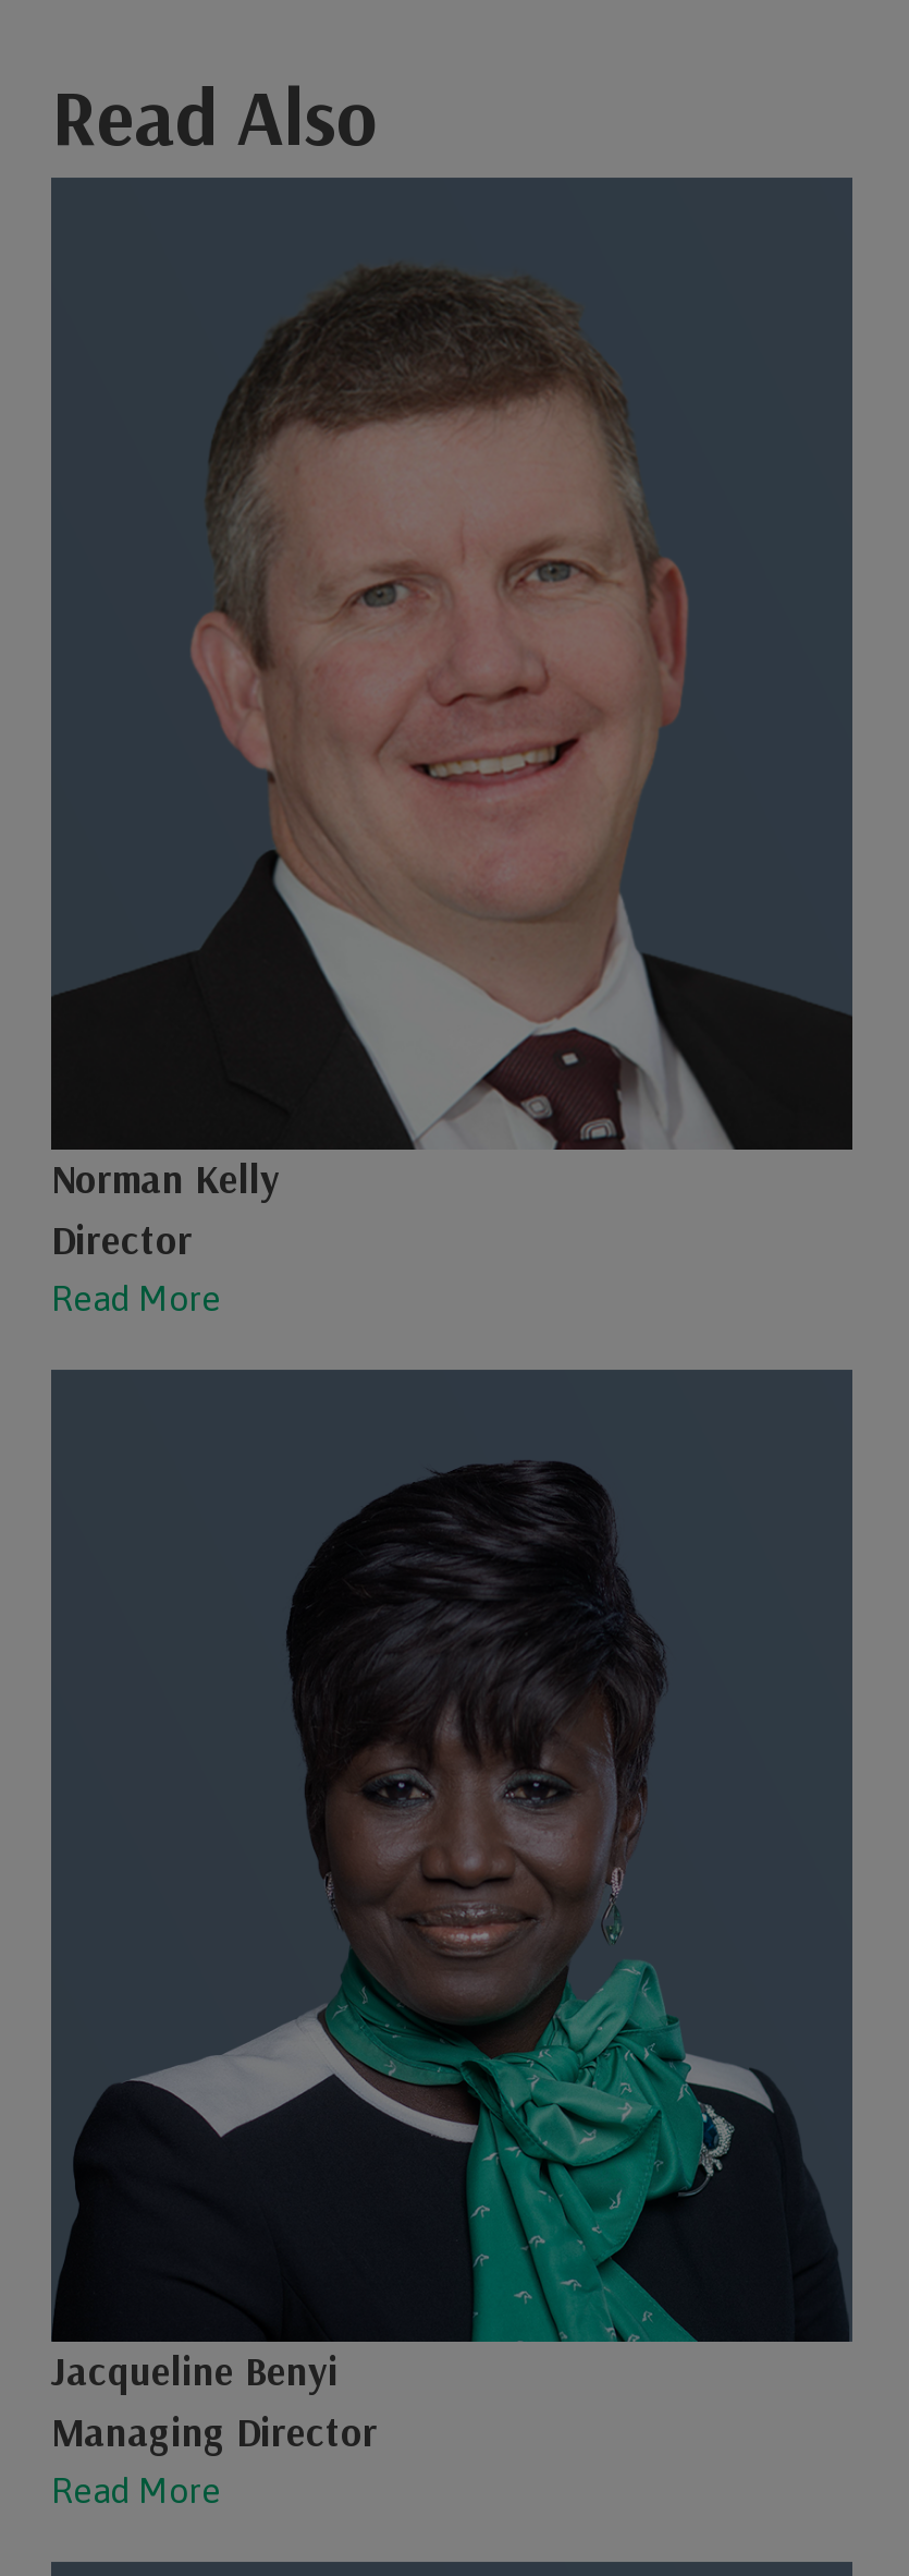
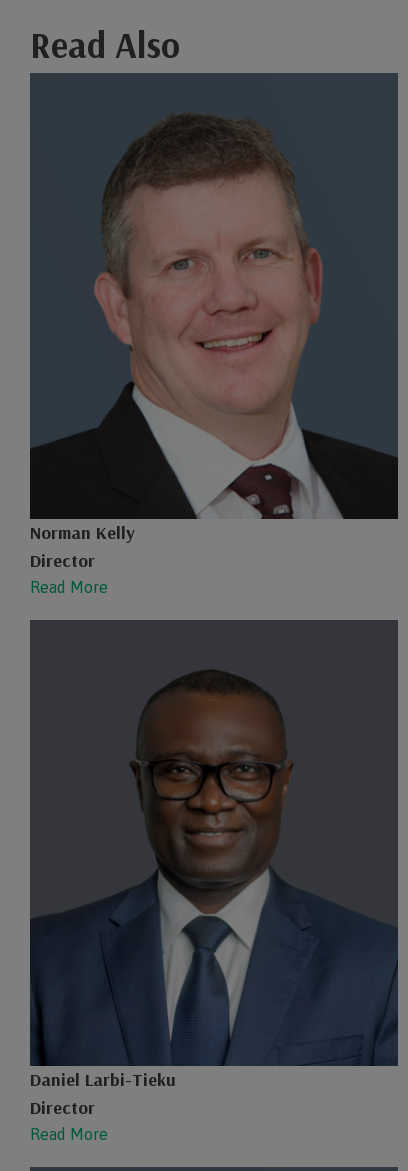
[51,1459,852,2458] [image] | Jacqueline Benyi | Managing Director -> [30,662,397,1119] [image] | Daniel Larbi-Tieku | Director

